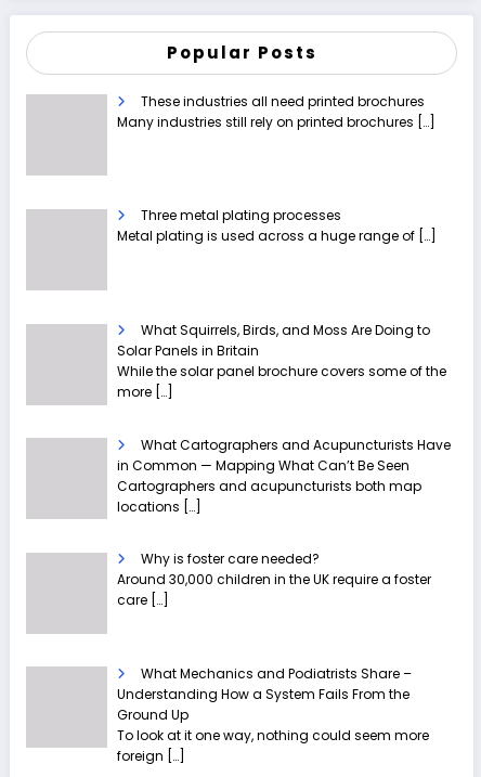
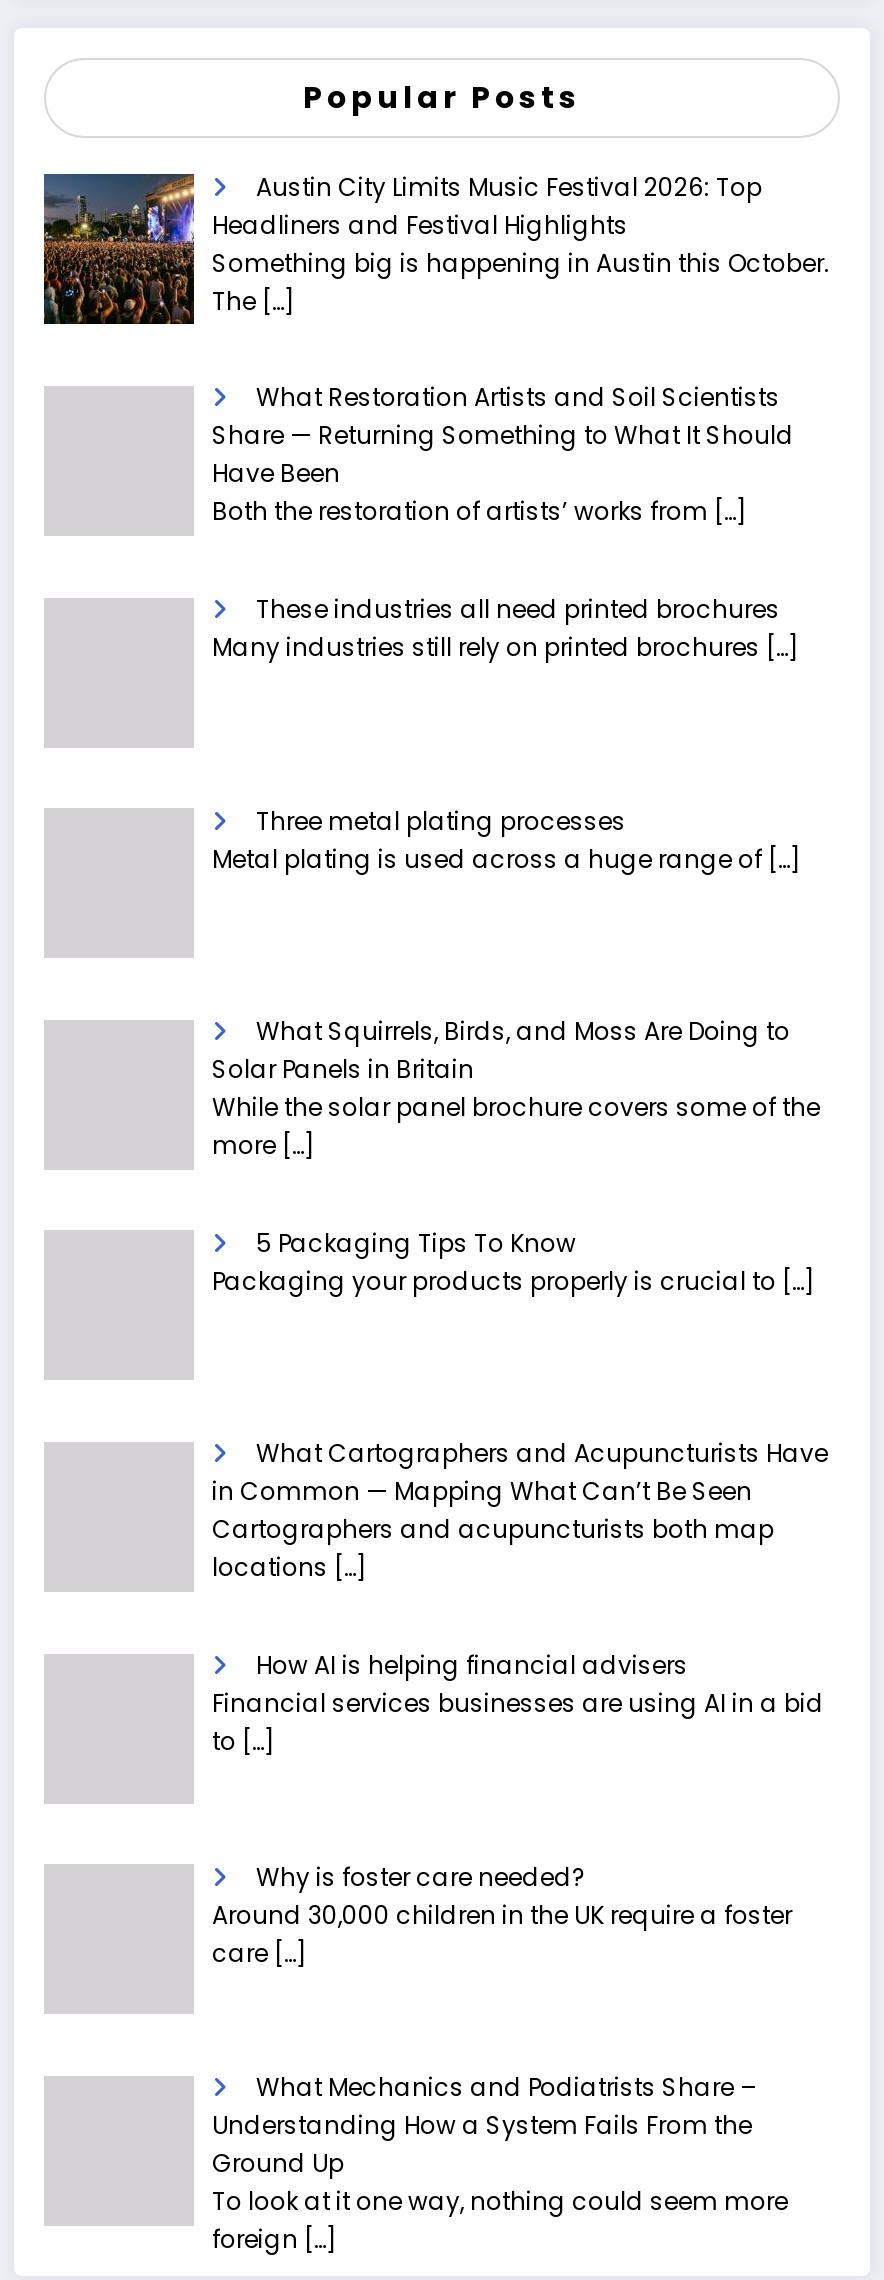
none -> [42,170,830,529] [image] | Austin City Limits Music Festival 2026: Top | Headliners and Festival Highlights | Something big is happening in Austin this October. | The […] | What Restoration Artists and Soil Scientists | Share — Returning Something to What It Should | Have Been | Both the restoration of artists’ works from […]
none -> [212,1225,816,1297] 5 Packaging Tips To Know | Packaging your products properly is crucial to […]
none -> [212,1648,824,1758] How AI is helping financial advisers | Financial services businesses are using AI in a bid | to […]

